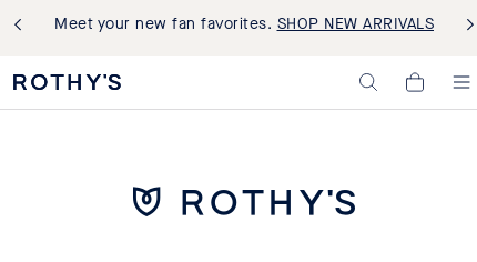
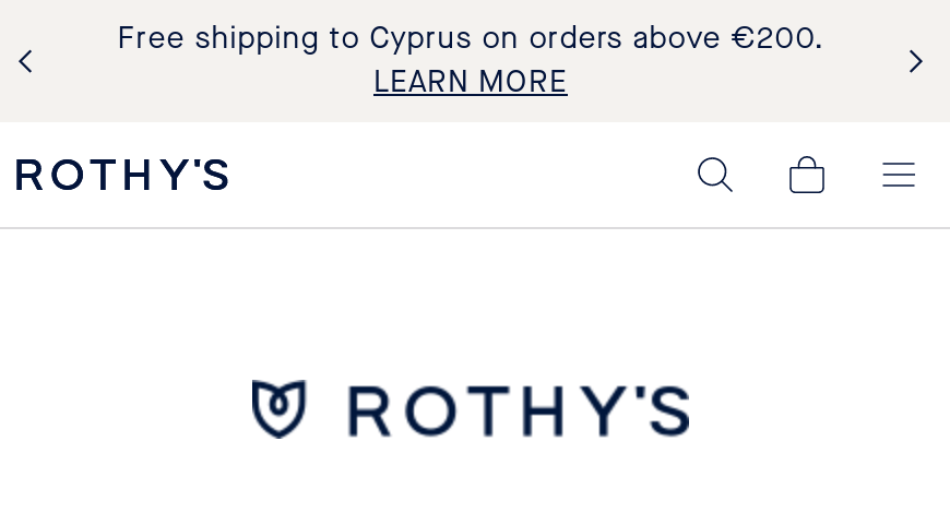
[54,13,434,34] Meet your new fan favorites. SHOP NEW ARRIVALS -> [117,17,824,103] Free shipping to Cyprus on orders above €200. | LEARN MORE

